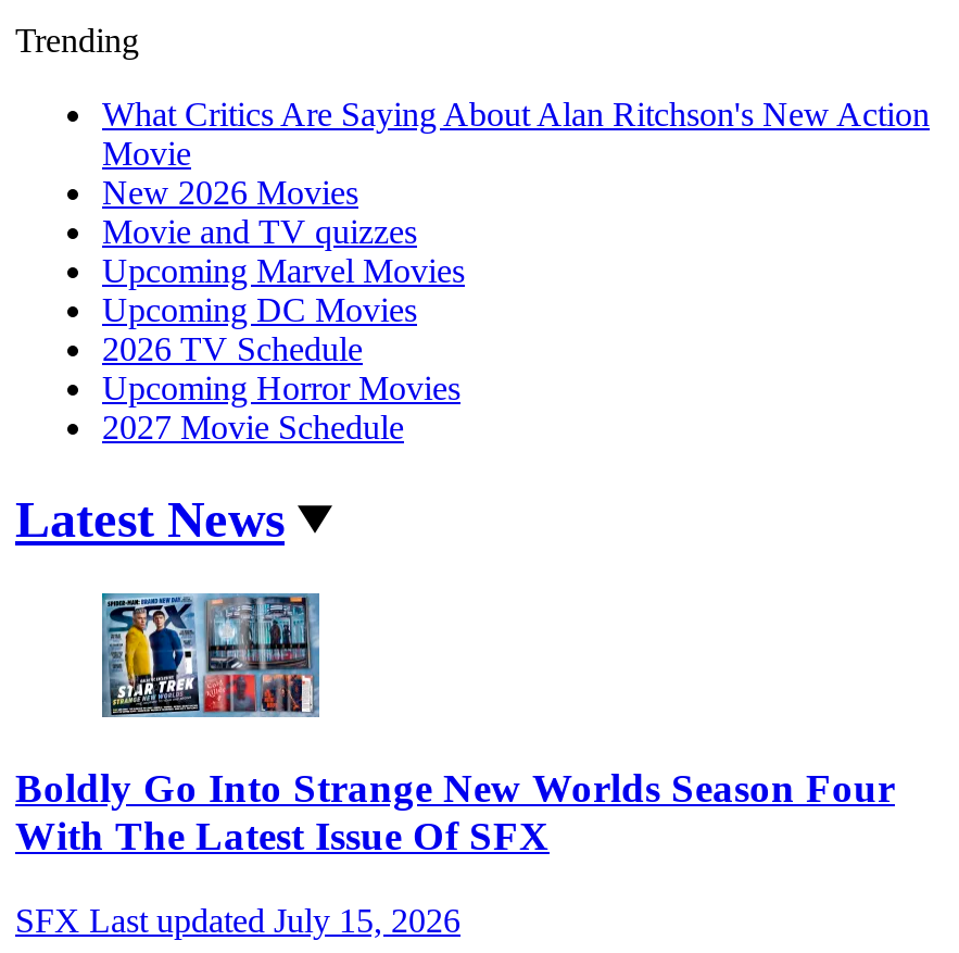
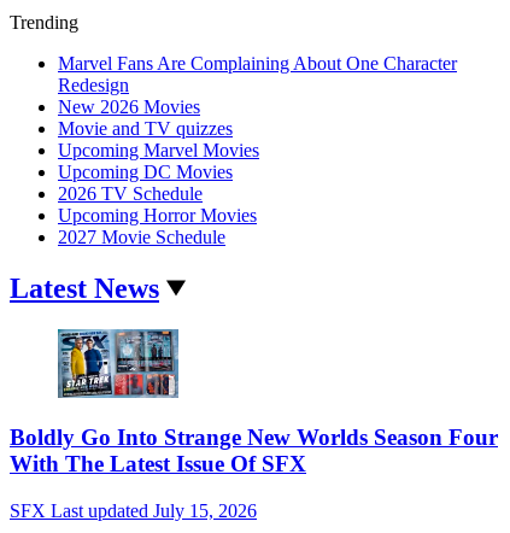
[102,96,930,172] What Critics Are Saying About Alan Ritchson's New Action | Movie -> [58,53,457,96] Marvel Fans Are Complaining About One Character | Redesign

